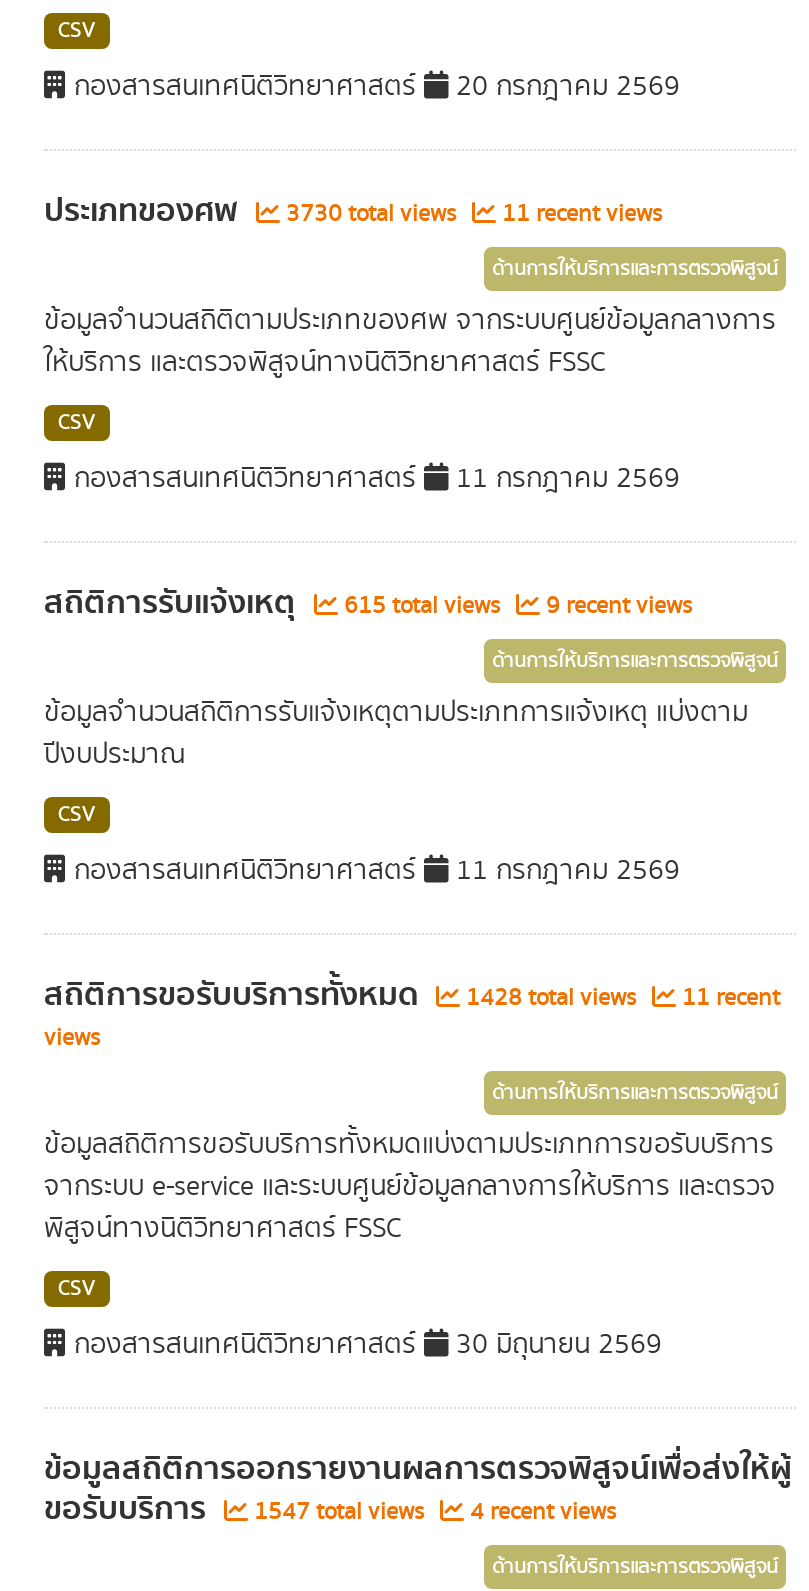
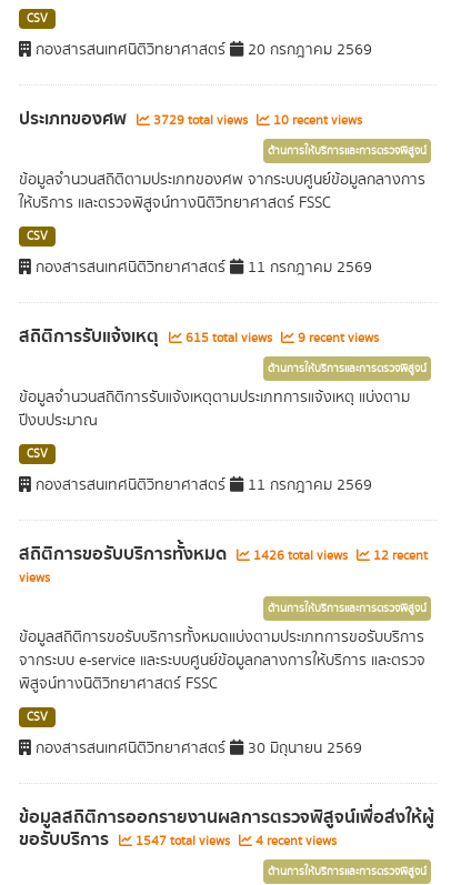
[280,197,462,231] 3730 total views -> [150,111,251,130] 3729 total views
[496,197,662,231] 11 recent views -> [270,111,362,130] 10 recent views
[460,981,642,1015] 1428 total views -> [250,546,351,565] 1426 total views
[676,981,780,1015] 11 recent -> [370,546,428,565] 12 recent

